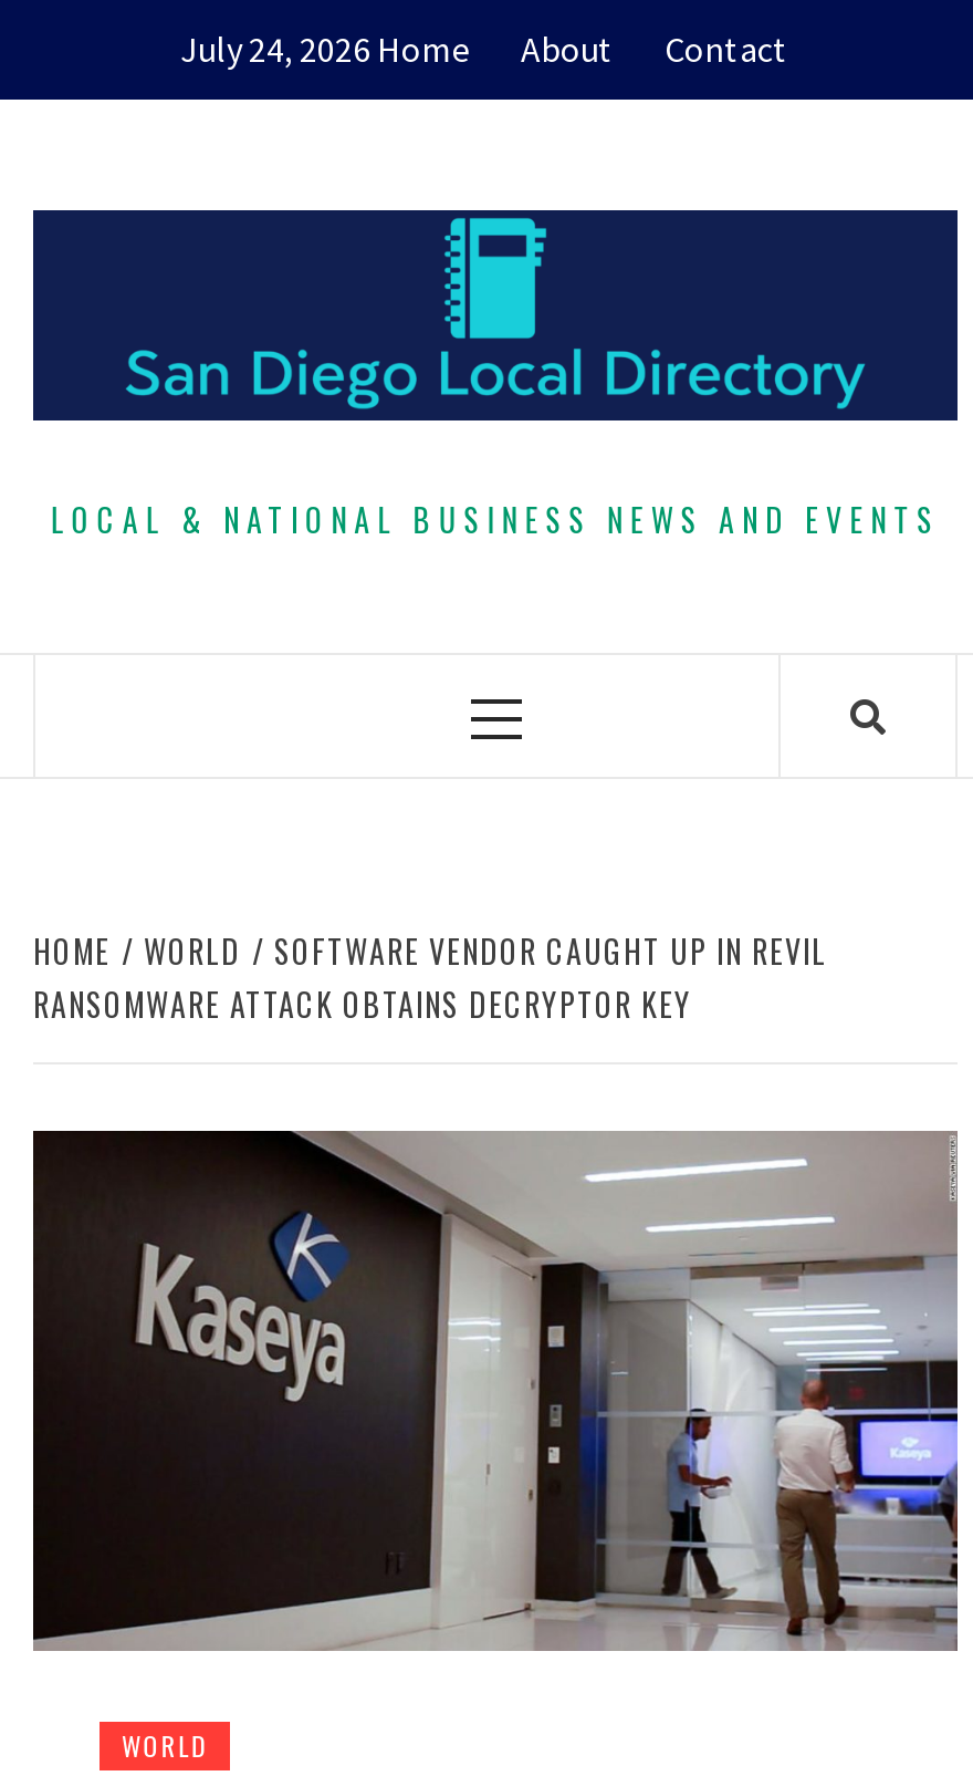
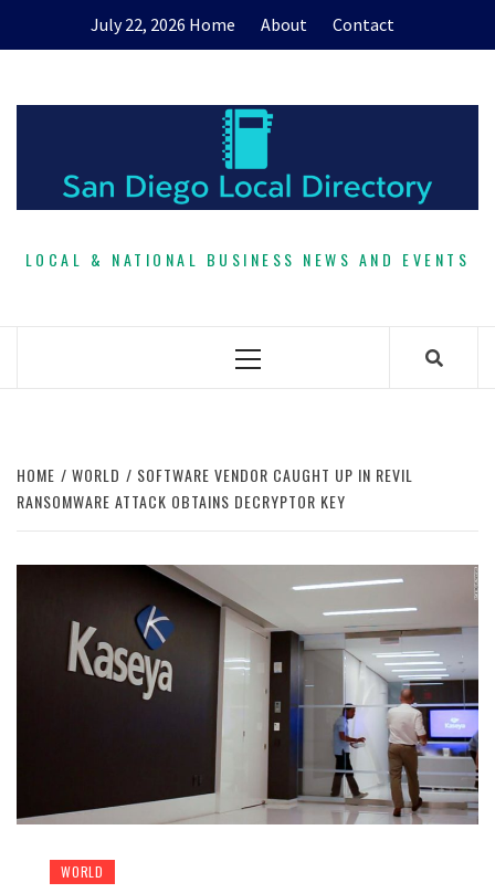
[180,27,788,71] July 24, 2026 Home About Contact -> [90,13,394,35] July 22, 2026 Home About Contact

